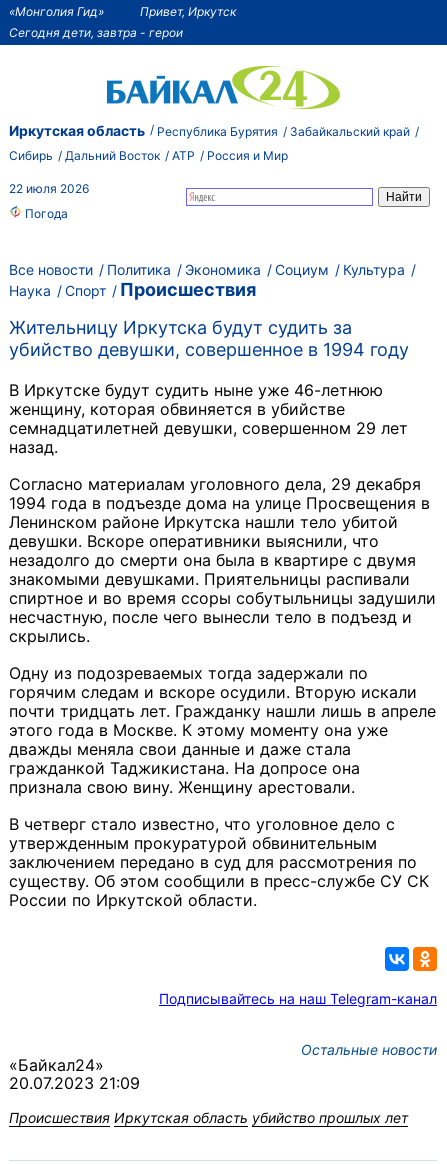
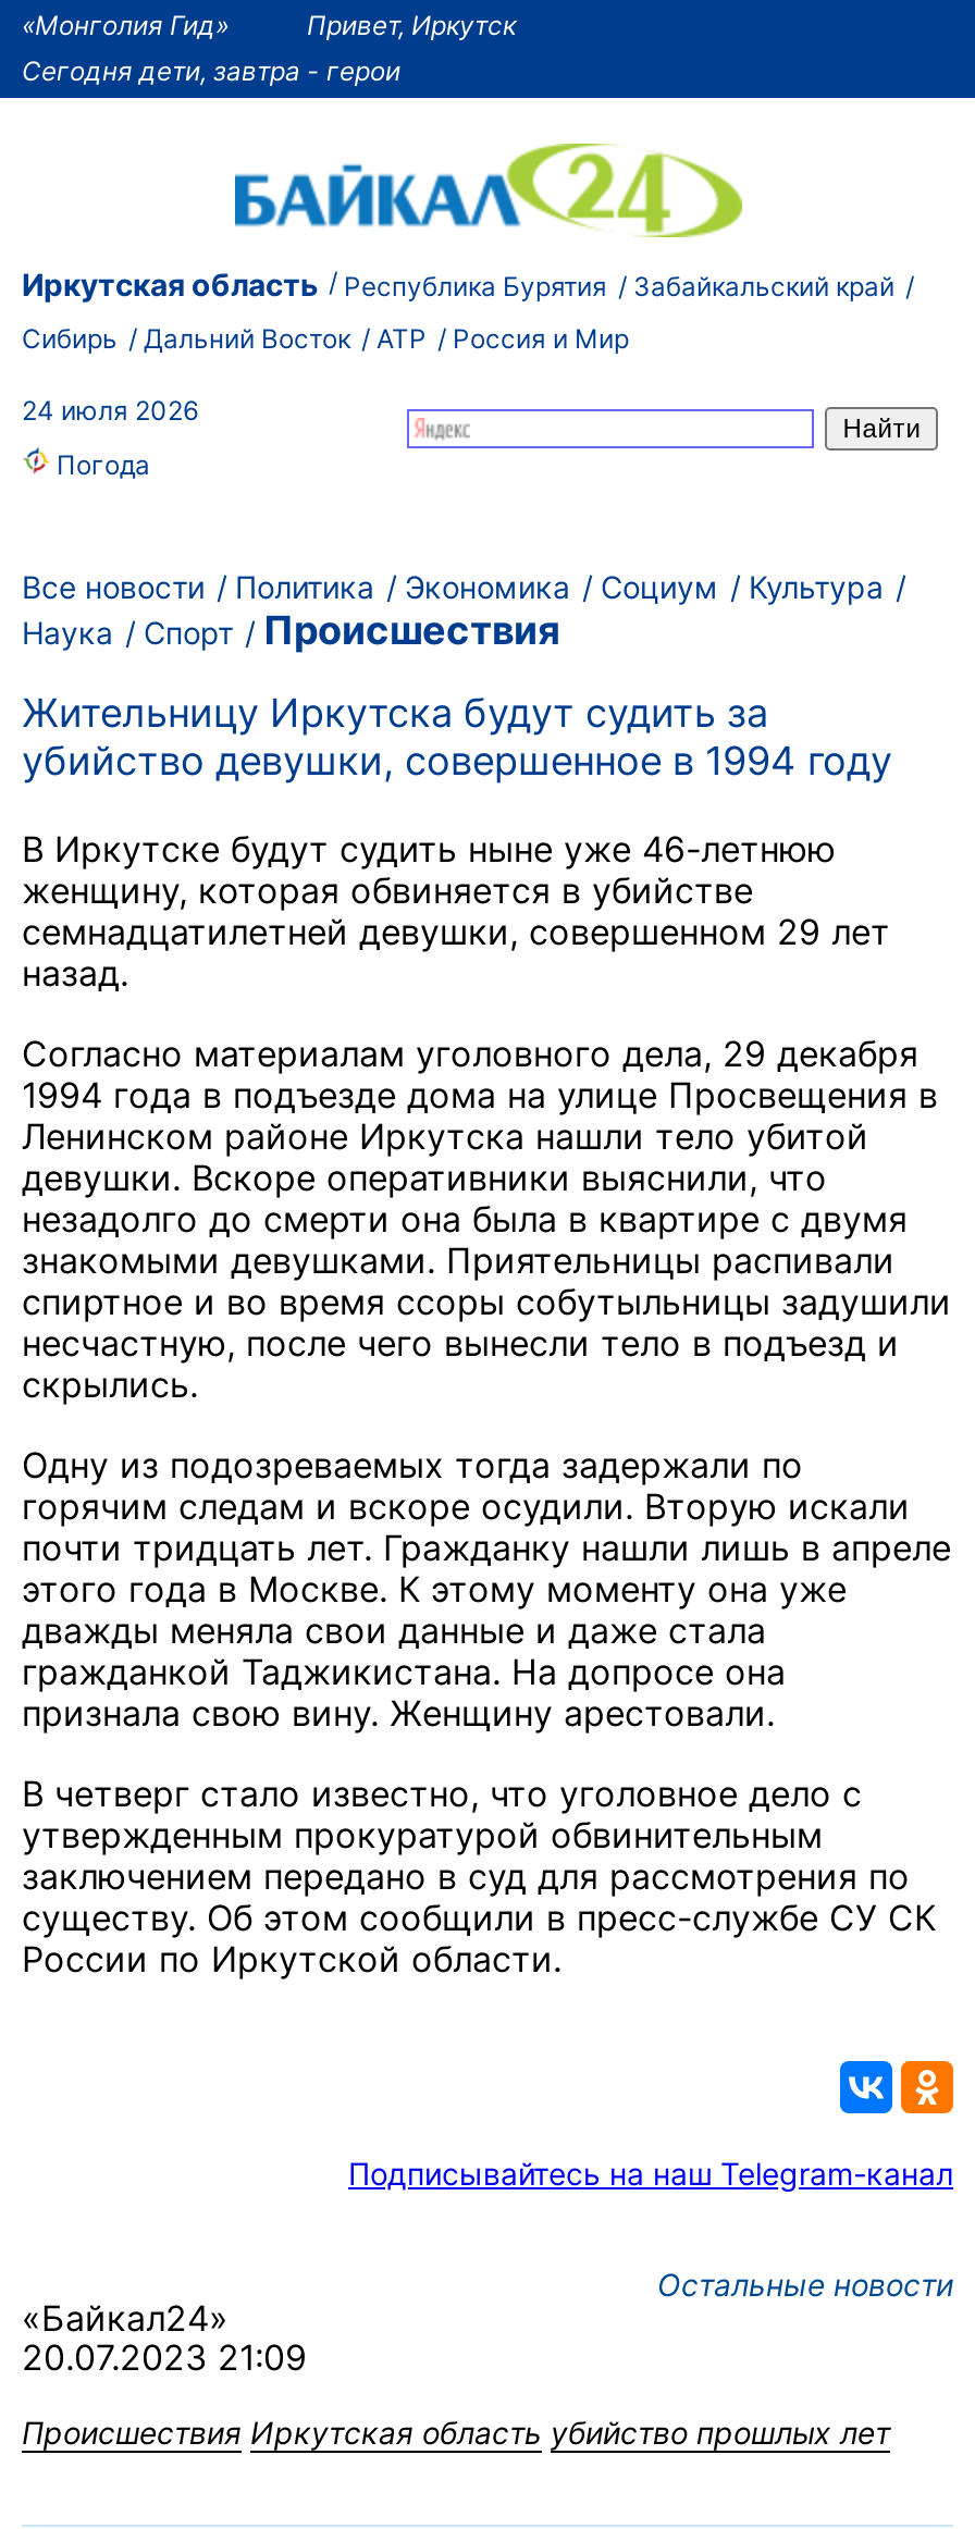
[9,181,89,196] 22 июля 2026 -> [22,394,198,427] 24 июля 2026

